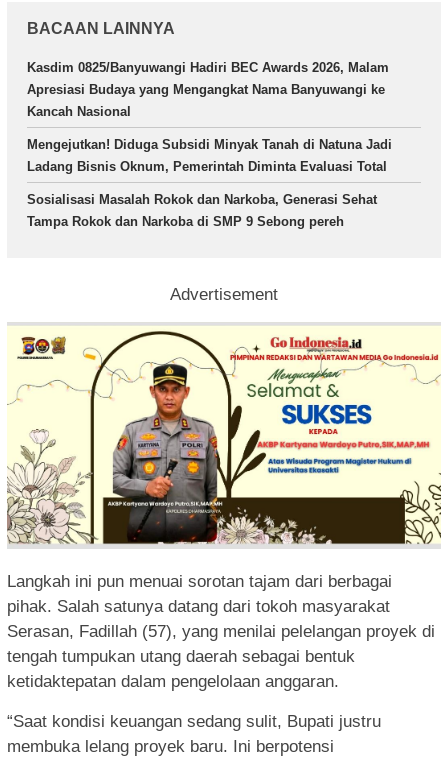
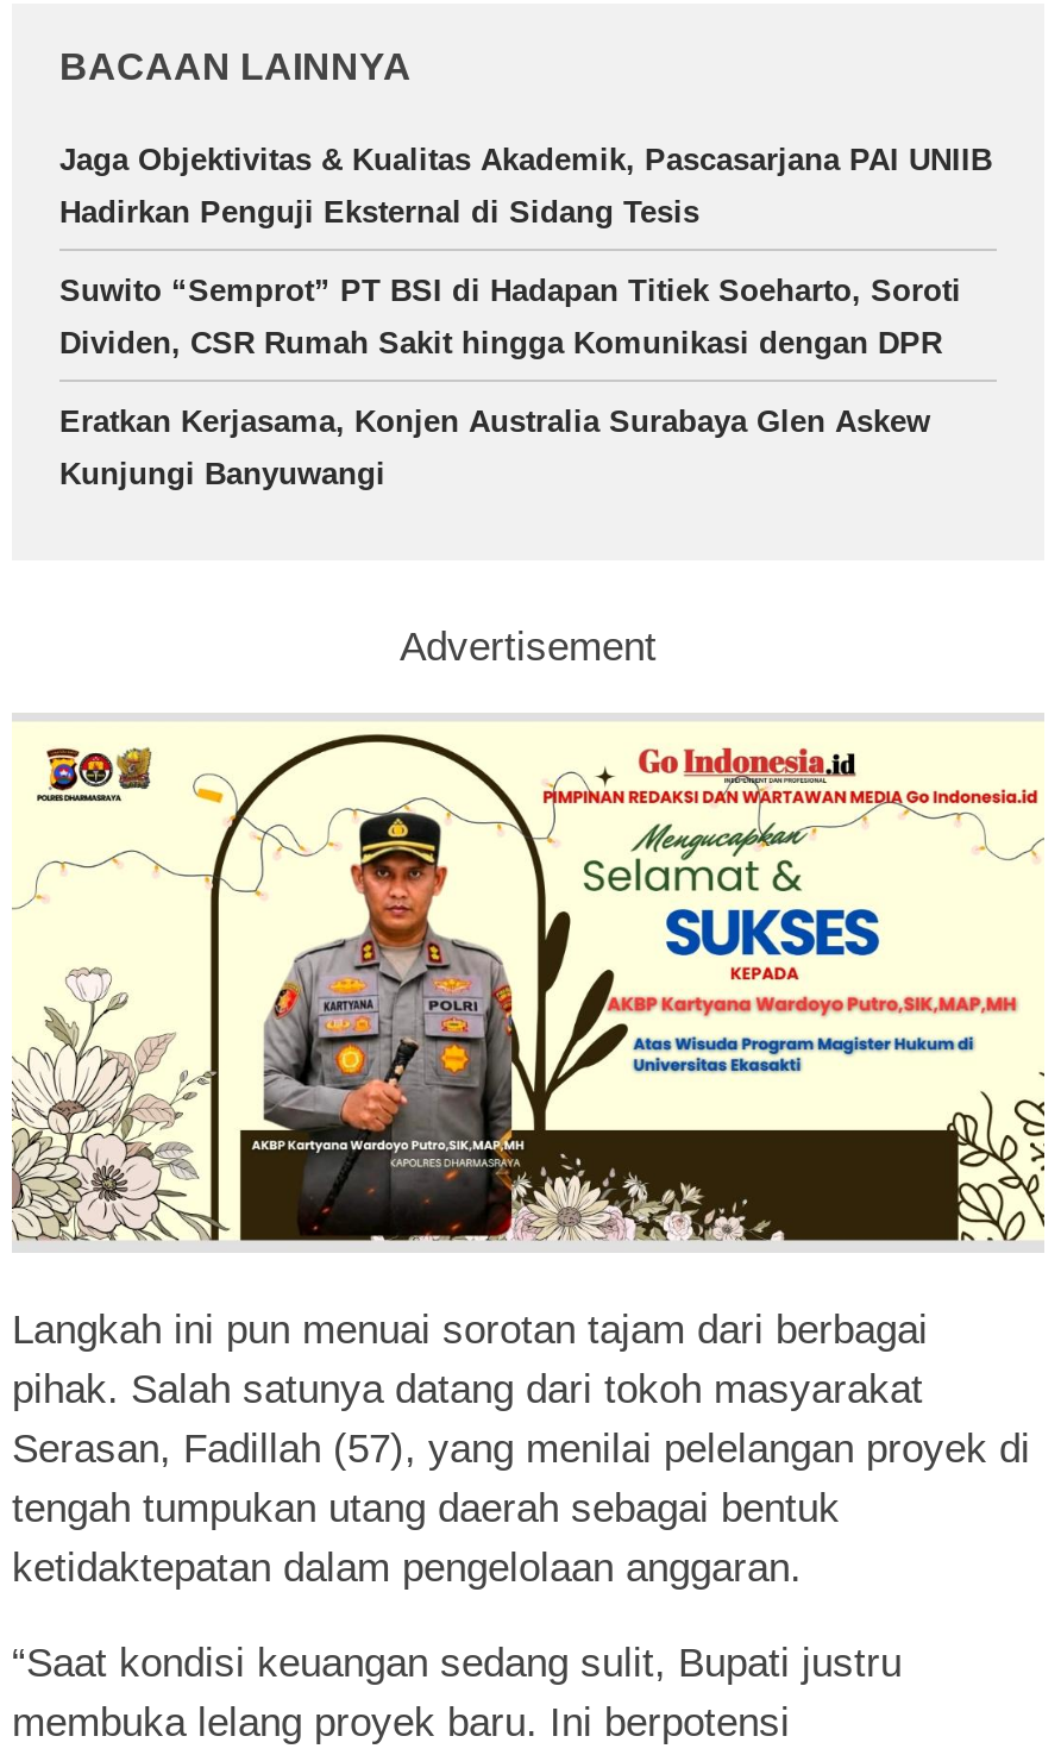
[27,60,392,229] Kasdim 0825/Banyuwangi Hadiri BEC Awards 2026, Malam | Apresiasi Budaya yang Mengangkat Nama Banyuwangi ke | Kancah Nasional | Mengejutkan! Diduga Subsidi Minyak Tanah di Natuna Jadi | Ladang Bisnis Oknum, Pemerintah Diminta Evaluasi Total | Sosialisasi Masalah Rokok dan Narkoba, Generasi Sehat | Tampa Rokok dan Narkoba di SMP 9 Sebong pereh -> [59,141,992,491] Jaga Objektivitas & Kualitas Akademik, Pascasarjana PAI UNIIB | Hadirkan Penguji Eksternal di Sidang Tesis | Suwito “Semprot” PT BSI di Hadapan Titiek Soeharto, Soroti | Dividen, CSR Rumah Sakit hingga Komunikasi dengan DPR | Eratkan Kerjasama, Konjen Australia Surabaya Glen Askew | Kunjungi Banyuwangi

